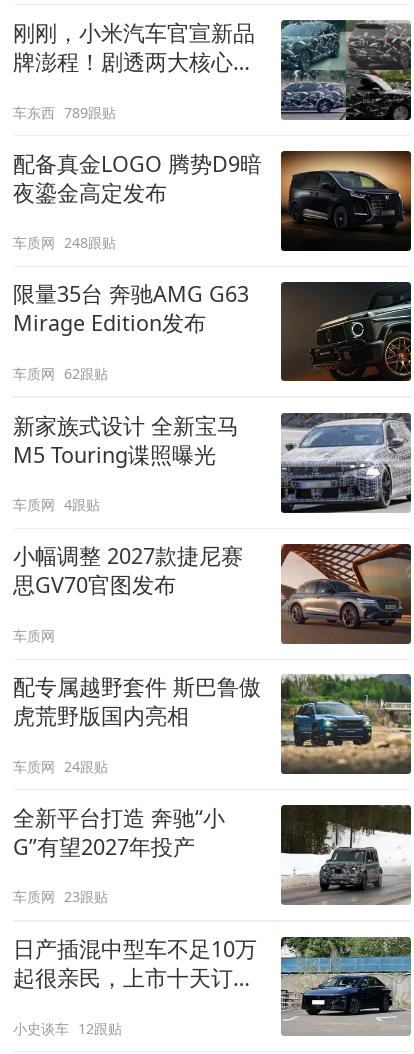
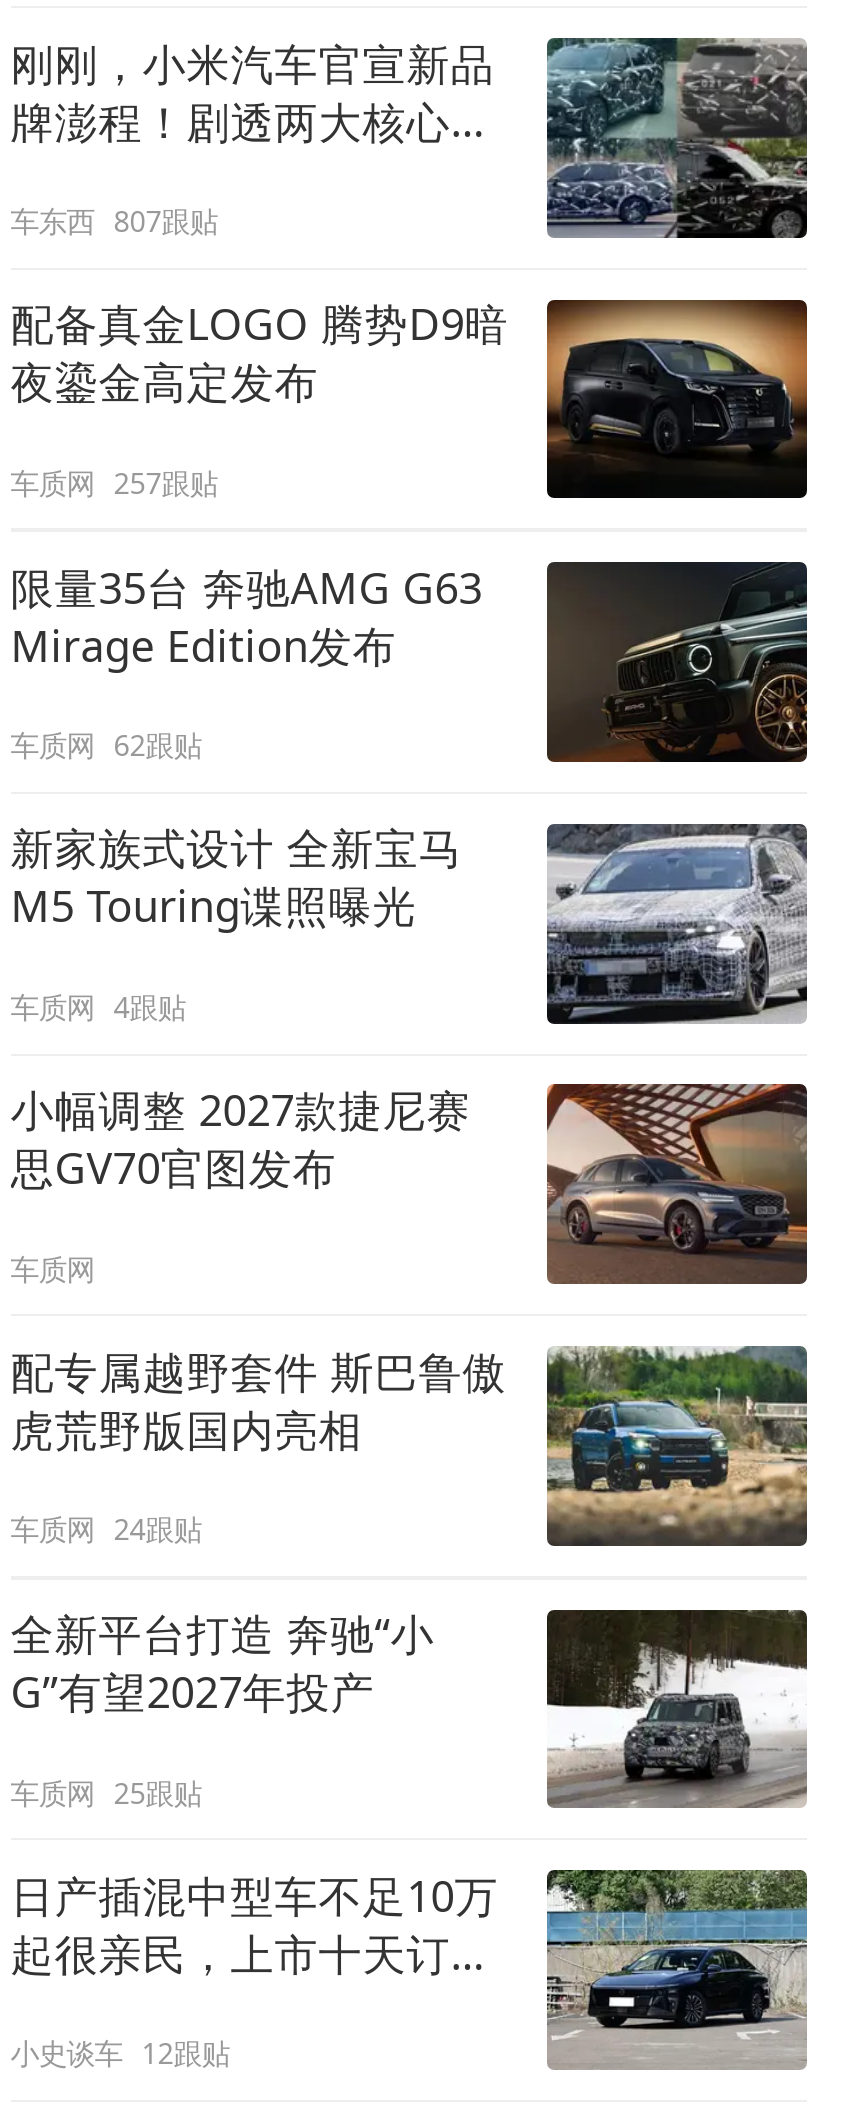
[13,102,116,121] 车东西 789跟贴 -> [10,202,218,240] 车东西 807跟贴
[13,233,116,252] 车质网 248跟贴 -> [10,463,218,501] 车质网 257跟贴
[13,887,108,906] 车质网 23跟贴 -> [10,1773,202,1811] 车质网 25跟贴

